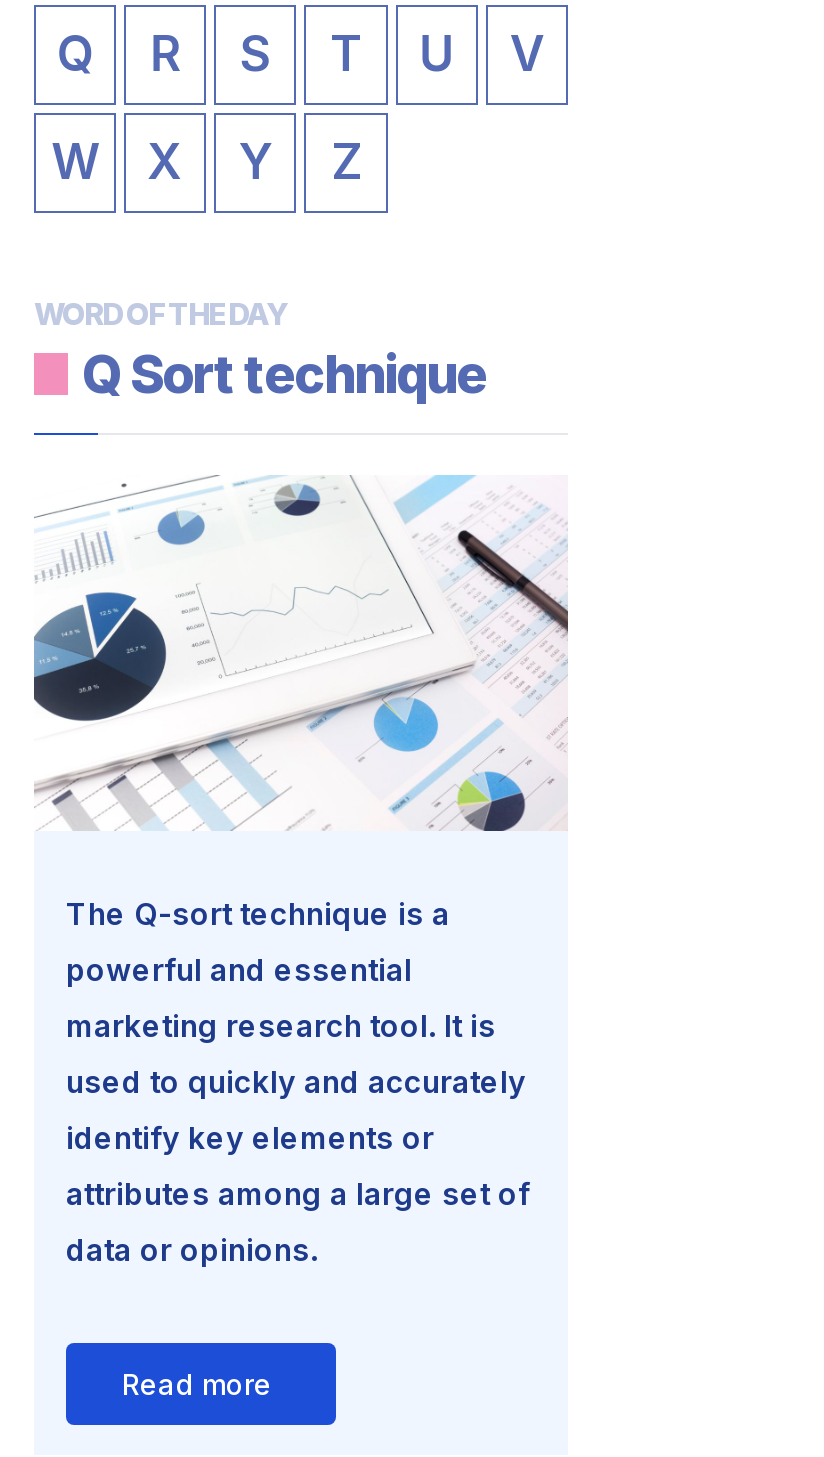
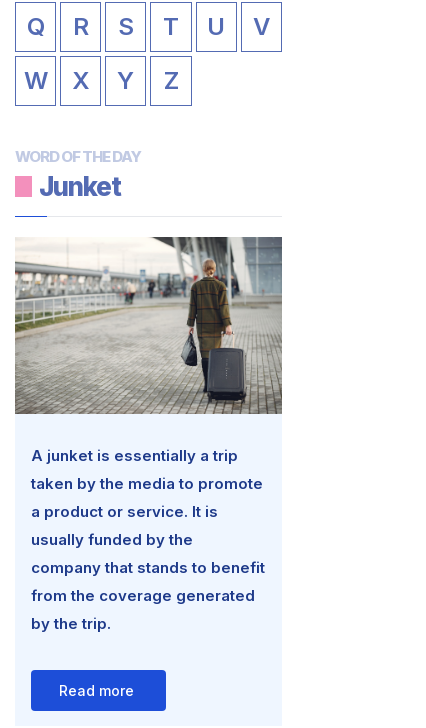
[82,342,486,404] Q Sort technique -> [39,170,121,201] Junket
[32,475,568,932] [image] | The Q-sort technique is a -> [14,236,283,465] [image] | A junket is essentially a trip
[66,950,412,988] powerful and essential -> [31,474,263,493] taken by the media to promote
[66,1006,496,1044] marketing research tool. It is -> [31,502,218,521] a product or service. It is
[66,1062,526,1100] used to quickly and accurately -> [31,530,193,549] usually funded by the
[66,1118,434,1156] identify key elements or -> [31,558,265,577] company that stands to benefit
[66,1174,530,1212] attributes among a large set of -> [31,586,255,605] from the coverage generated
[66,1230,318,1268] data or opinions. -> [31,614,111,633] by the trip.

